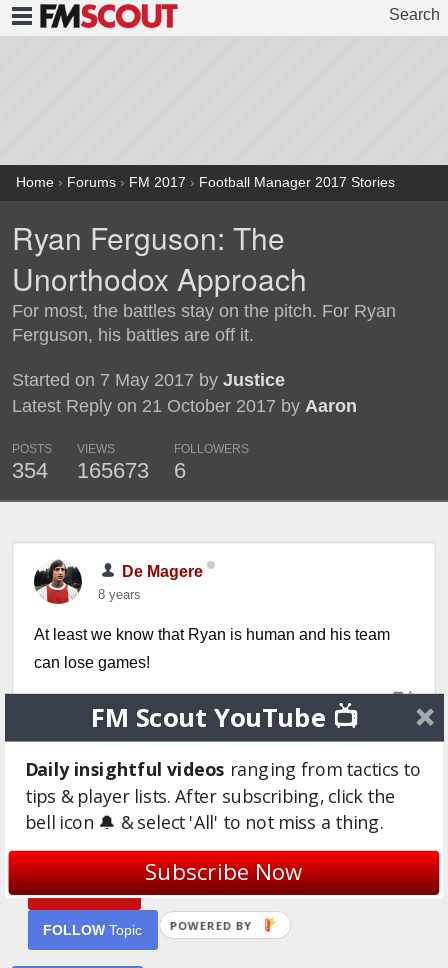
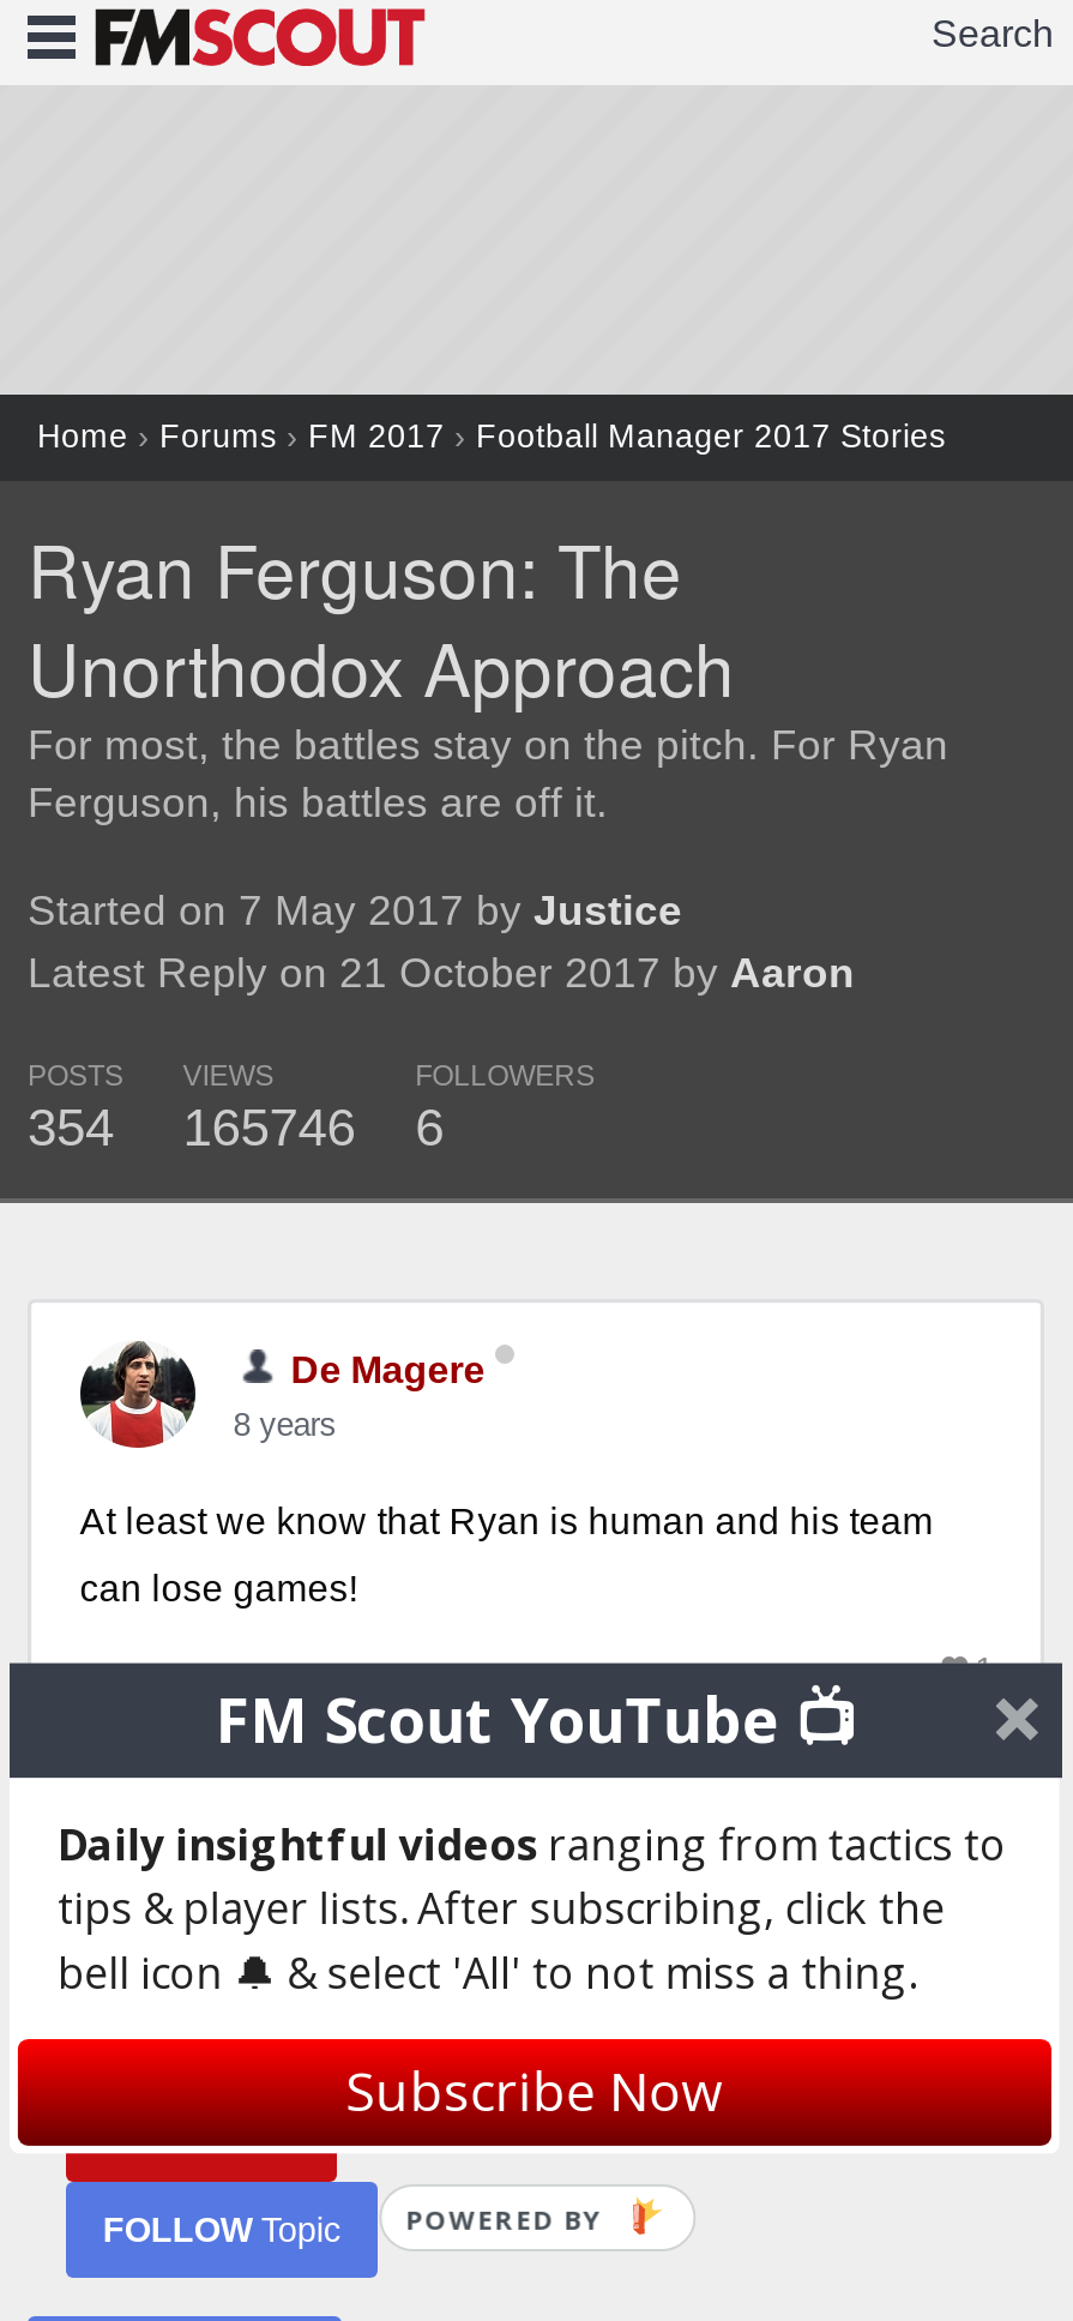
[12,458,186,483] 354 165673 6 -> [28,1098,444,1158] 354 165746 6

